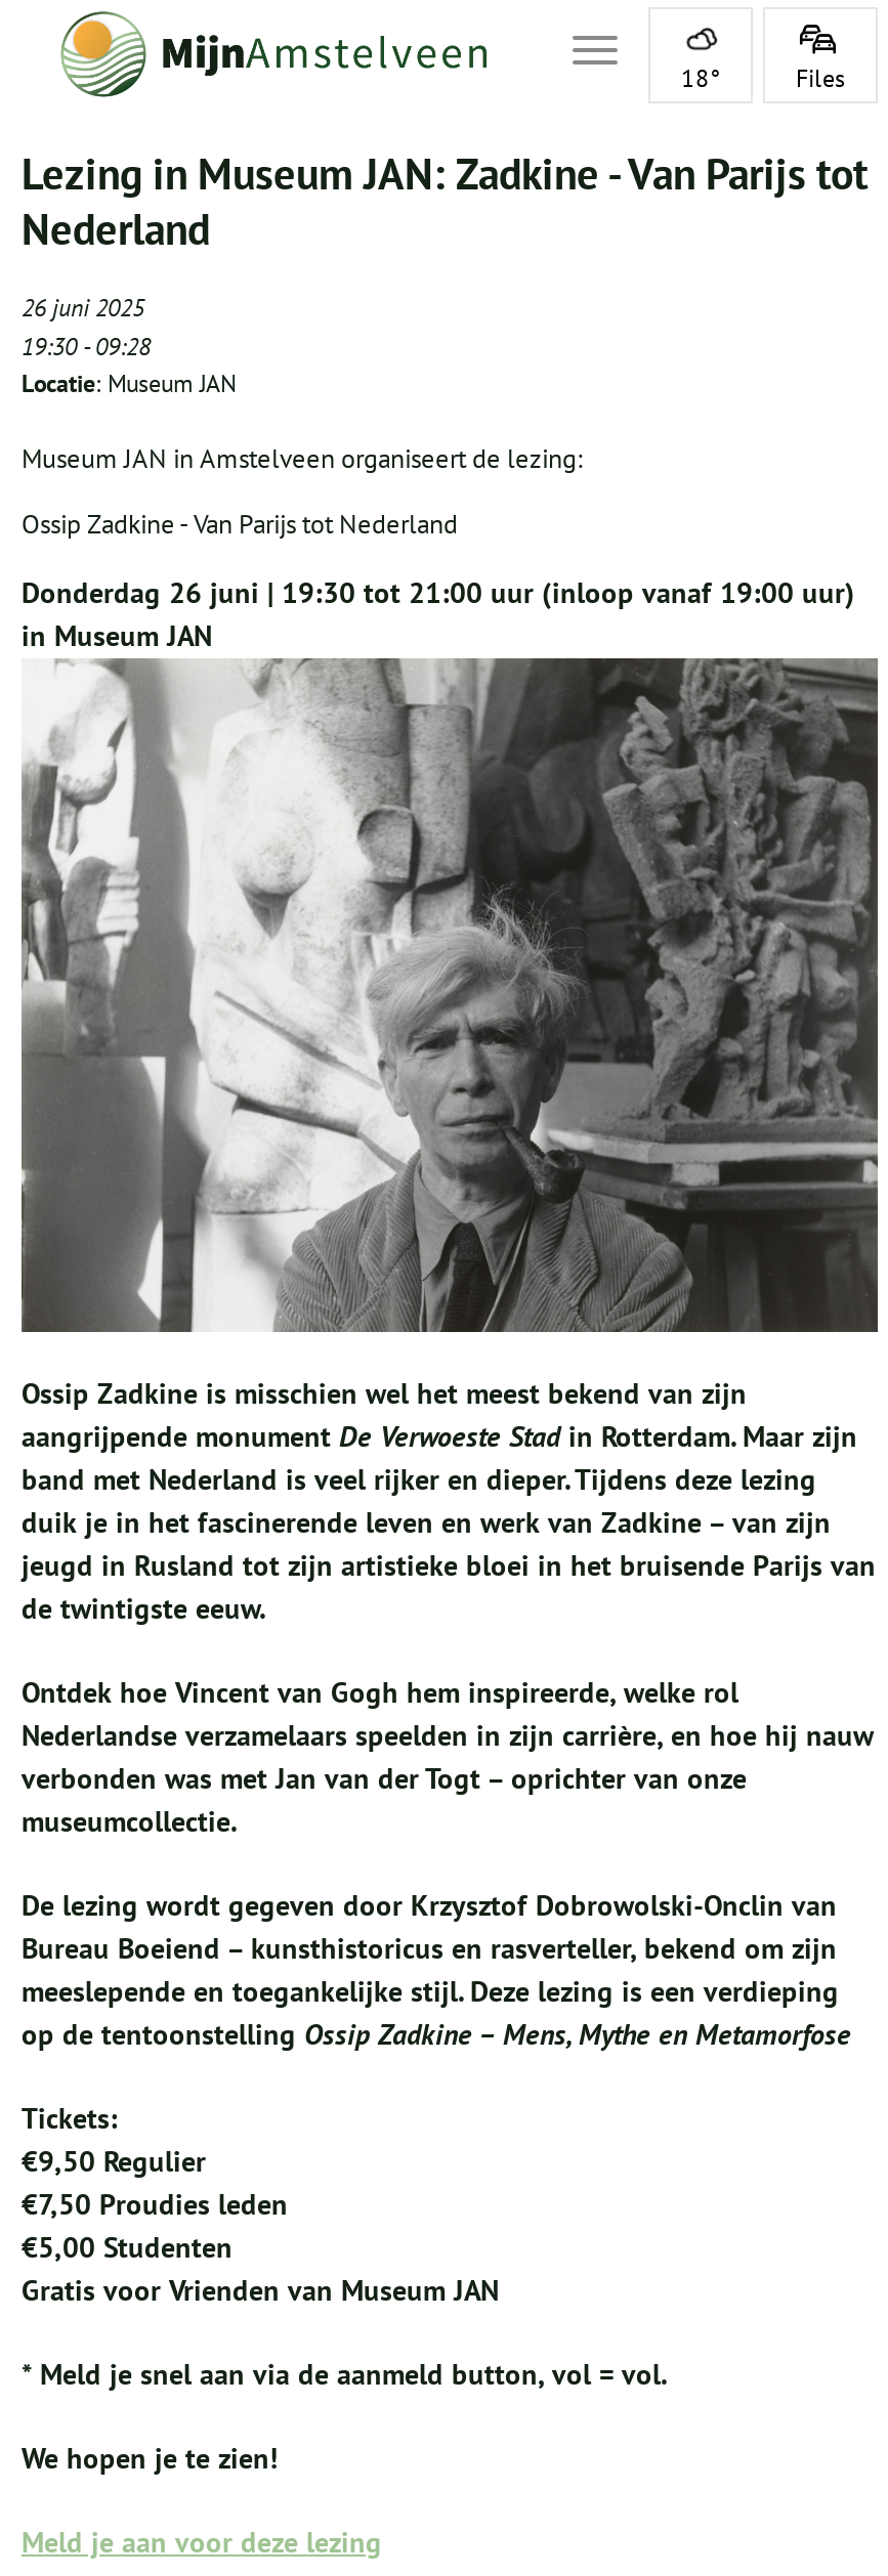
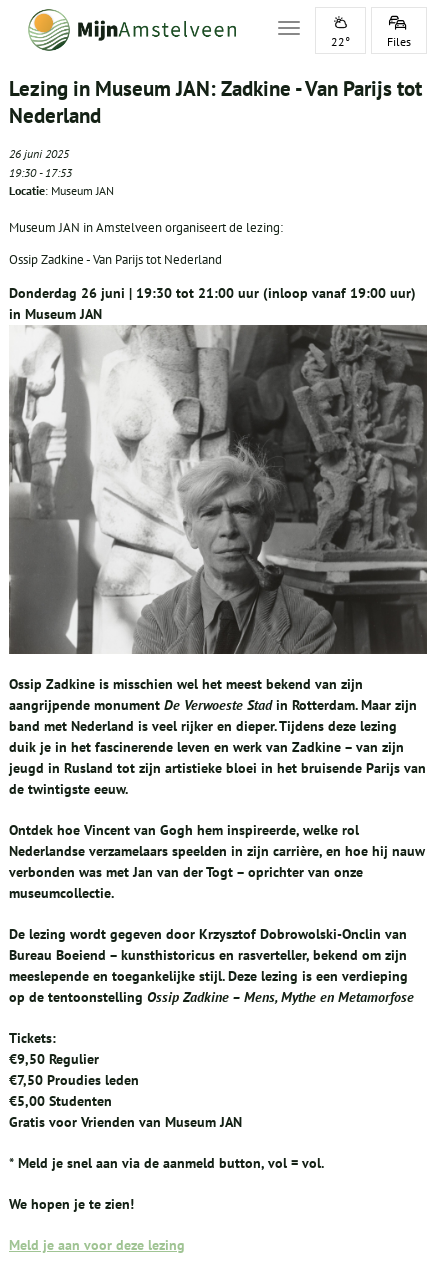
[681,61,720,92] 18° -> [331,33,350,48] 22°
[22,331,151,361] 19:30 - 09:28 -> [9,165,72,180] 19:30 - 17:53

